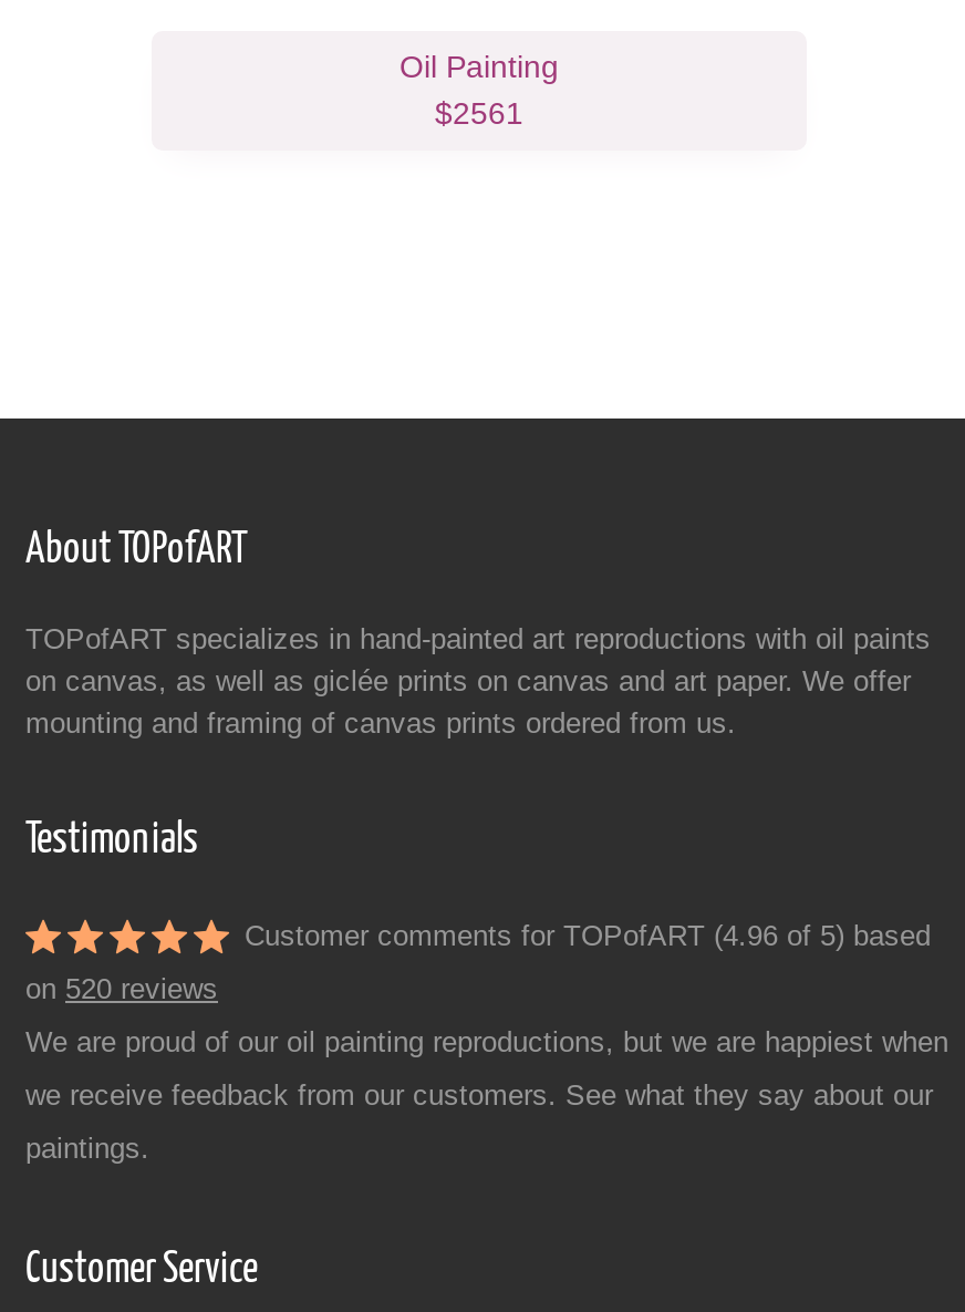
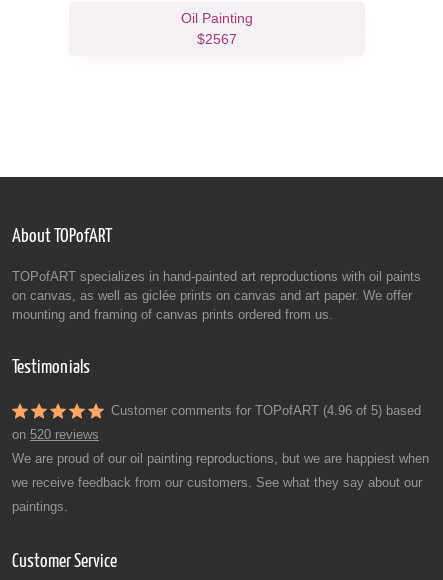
[435,95,523,130] $2561 -> [197,31,237,47] $2567

